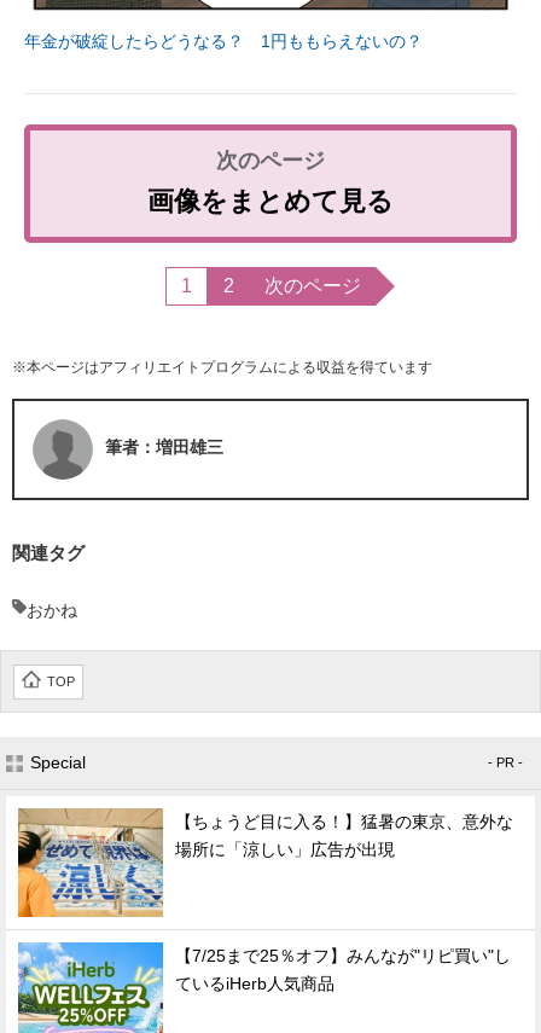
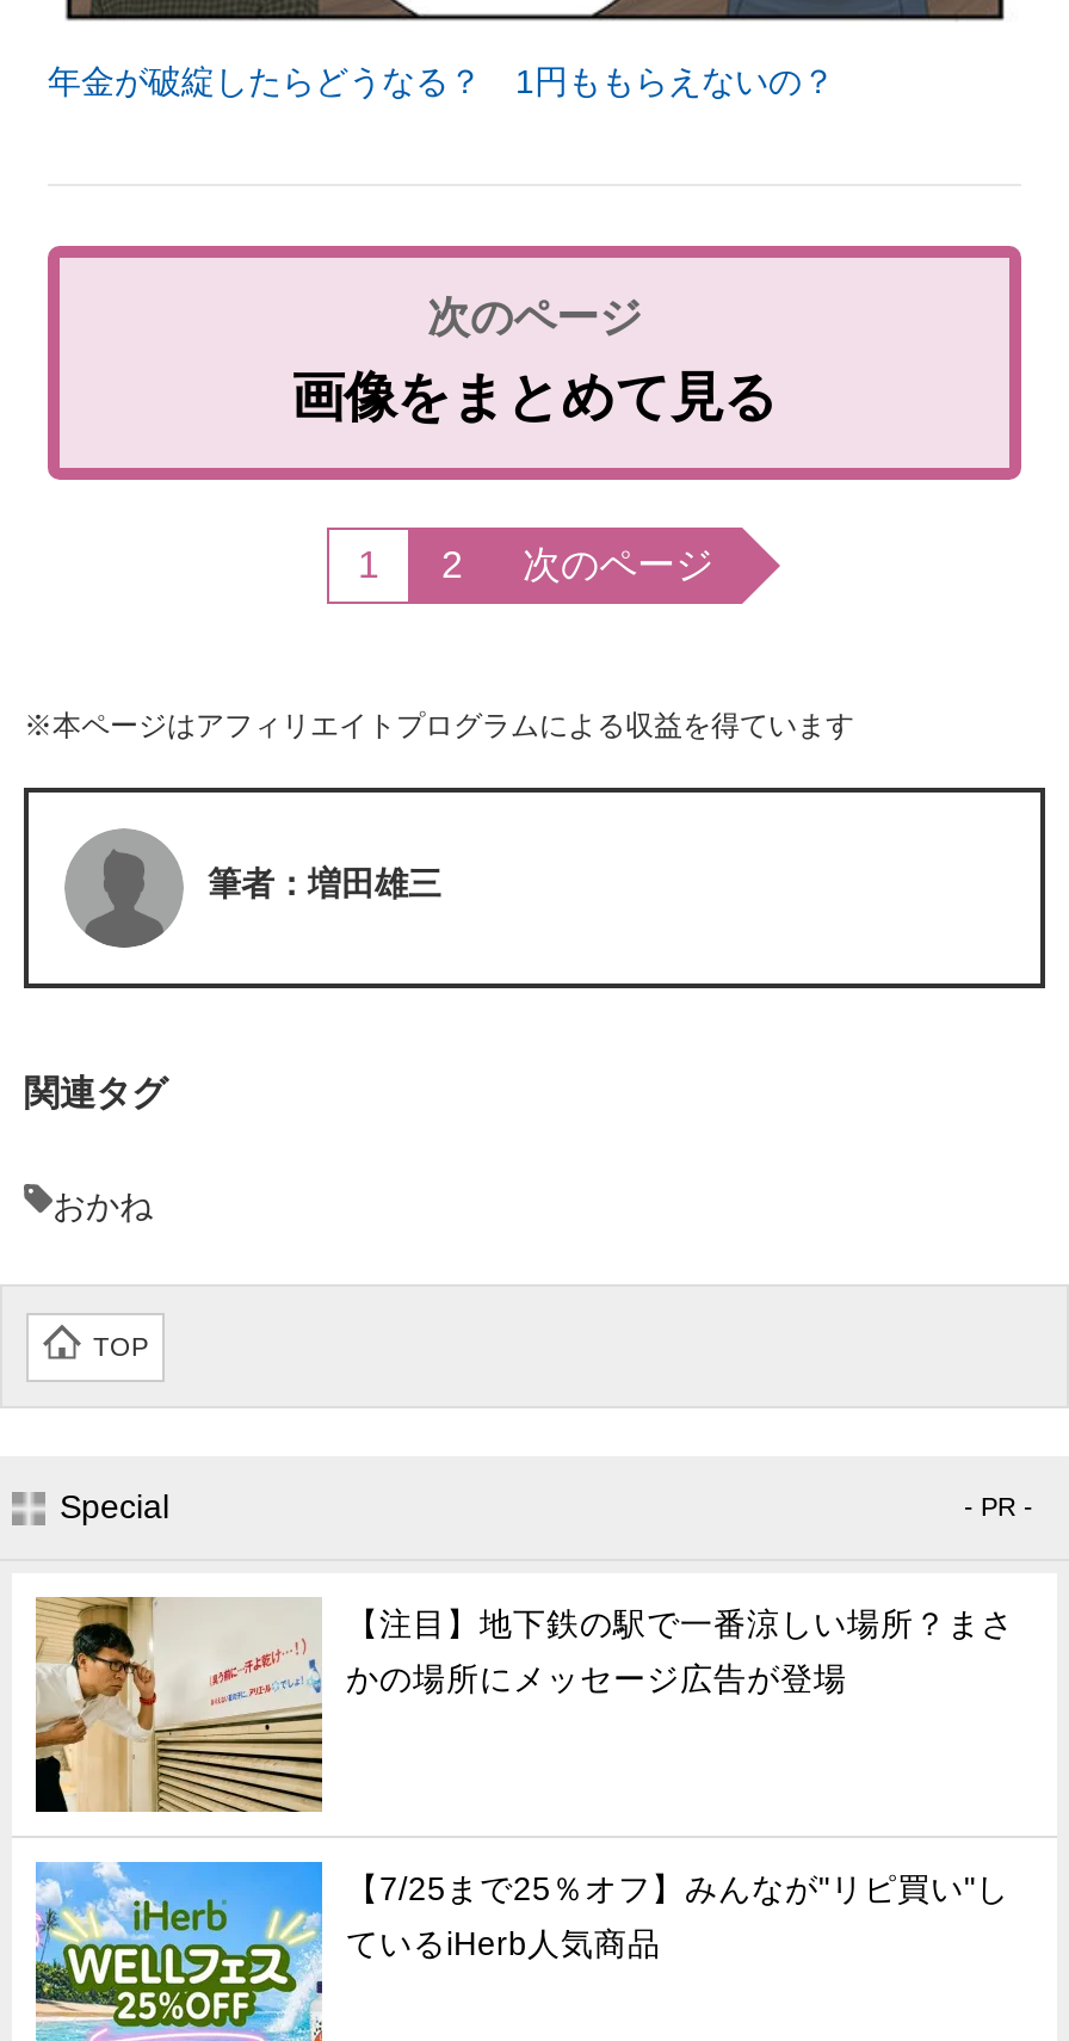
[17,808,513,918] [image] | 【ちょうど目に入る！】猛暑の東京、意外な -> [33,1599,1014,1814] [image] | 【注目】地下鉄の駅で一番涼しい場所？まさ
[175,841,395,859] 場所に「涼しい」広告が出現 -> [346,1662,847,1698] かの場所にメッセージ広告が登場

